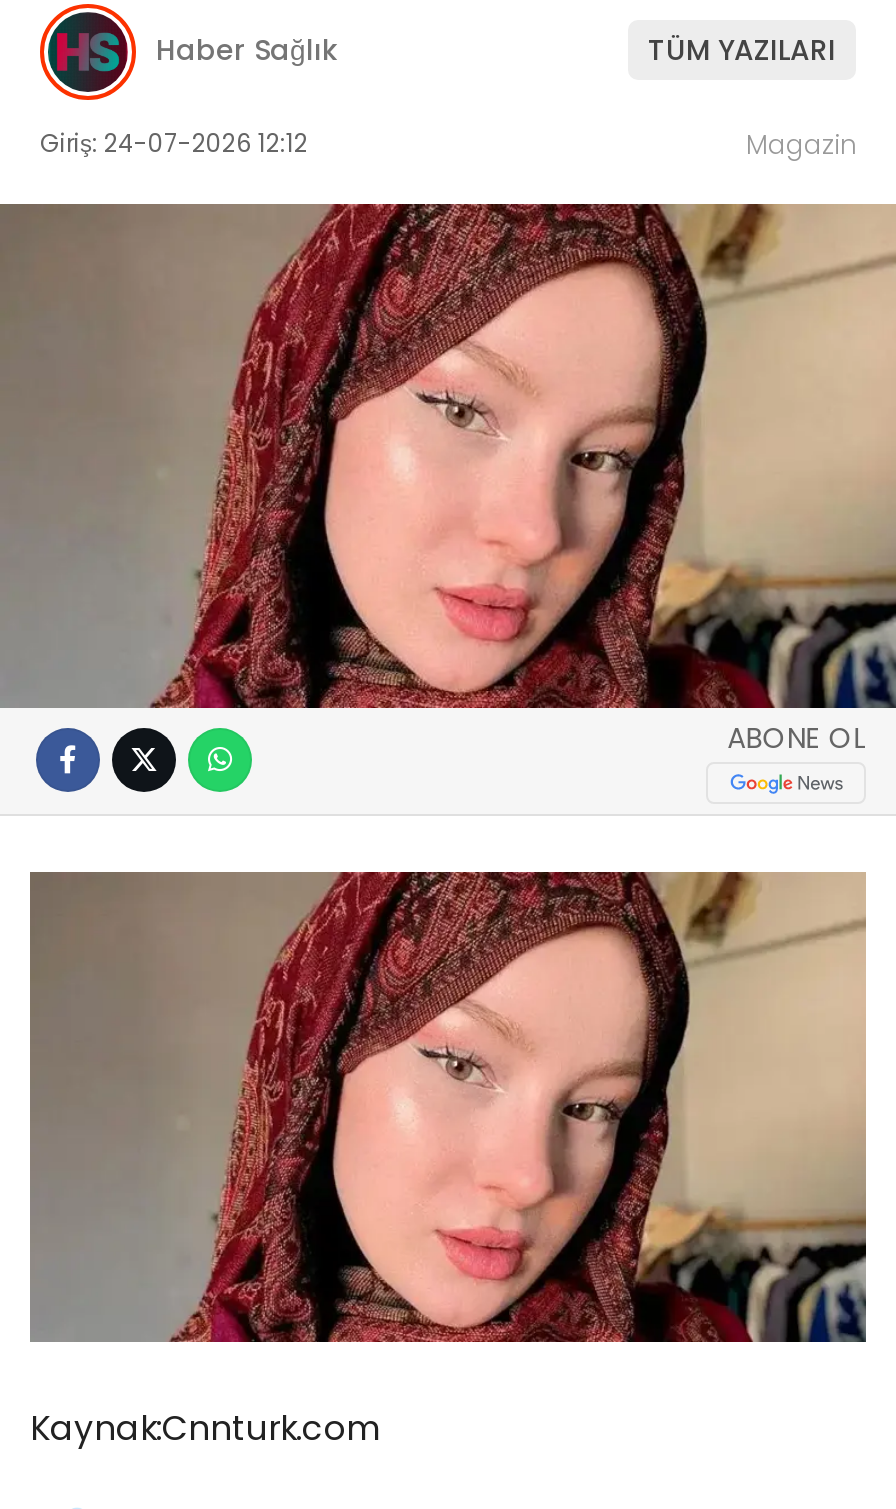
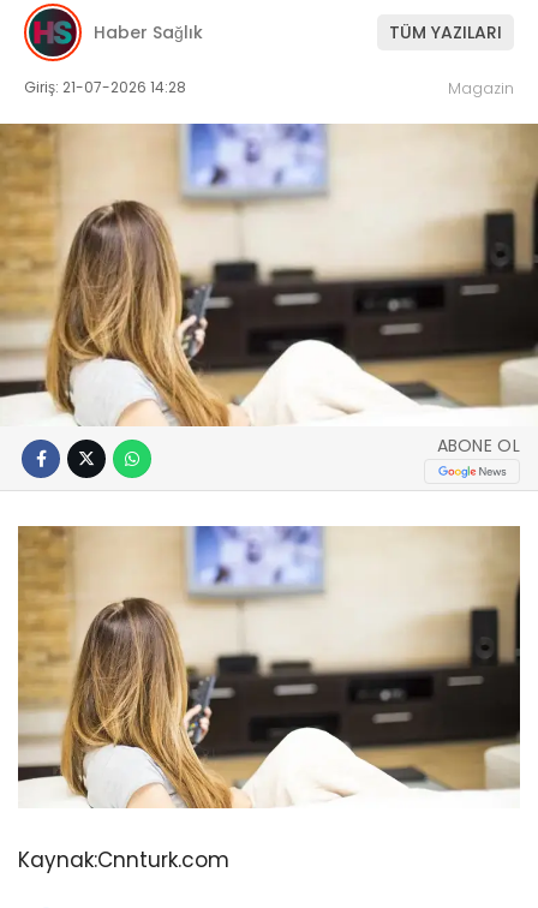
[40,125,308,159] Giriş: 24-07-2026 12:12 -> [24,77,186,98] Giriş: 21-07-2026 14:28
[6,201,890,711] [image] -> [4,123,534,428] [image]
[30,869,868,1345] [image] -> [18,525,521,808] [image]

